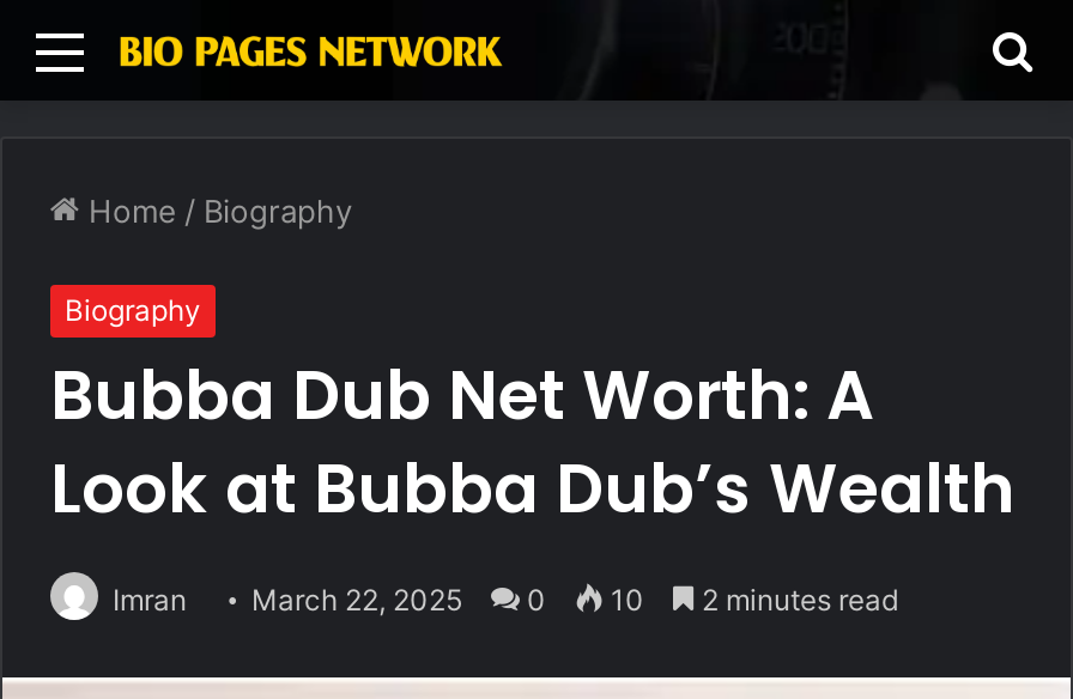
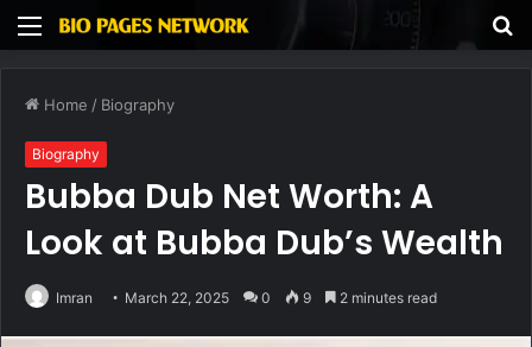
[113,581,898,617] Imran March 22, 2025 0 10 2 minutes read -> [56,288,437,306] Imran March 22, 2025 0 9 2 minutes read

